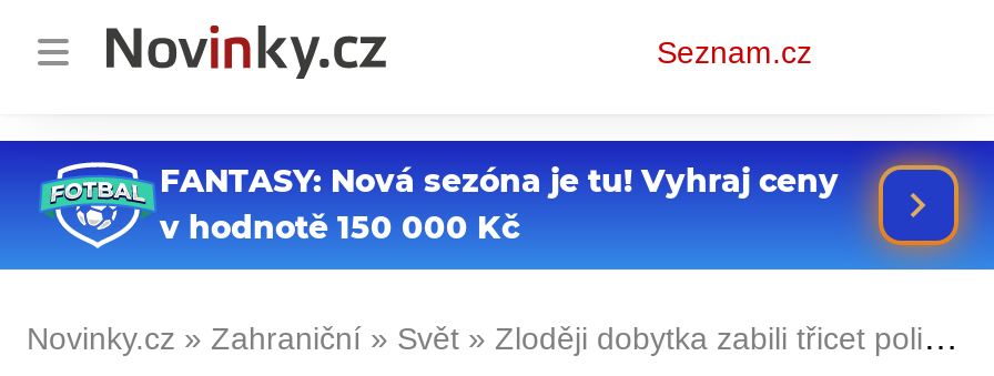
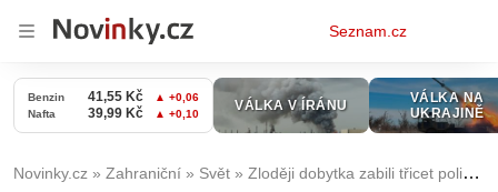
[7,139,987,272] [image] -> [3,75,495,139] [image]

